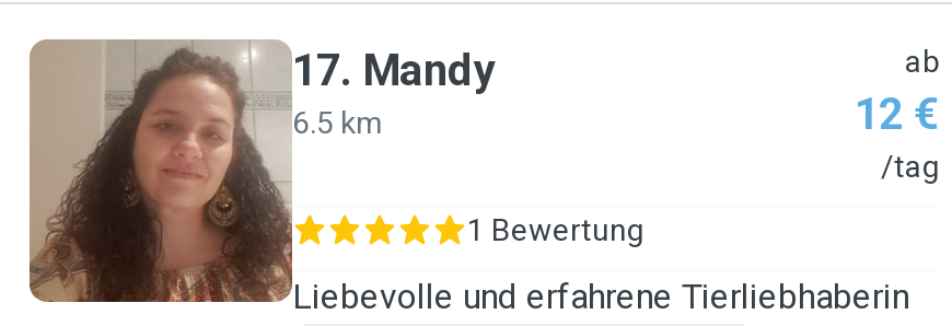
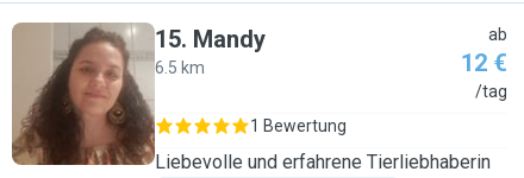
[292,44,496,96] 17. Mandy -> [155,25,266,53] 15. Mandy

